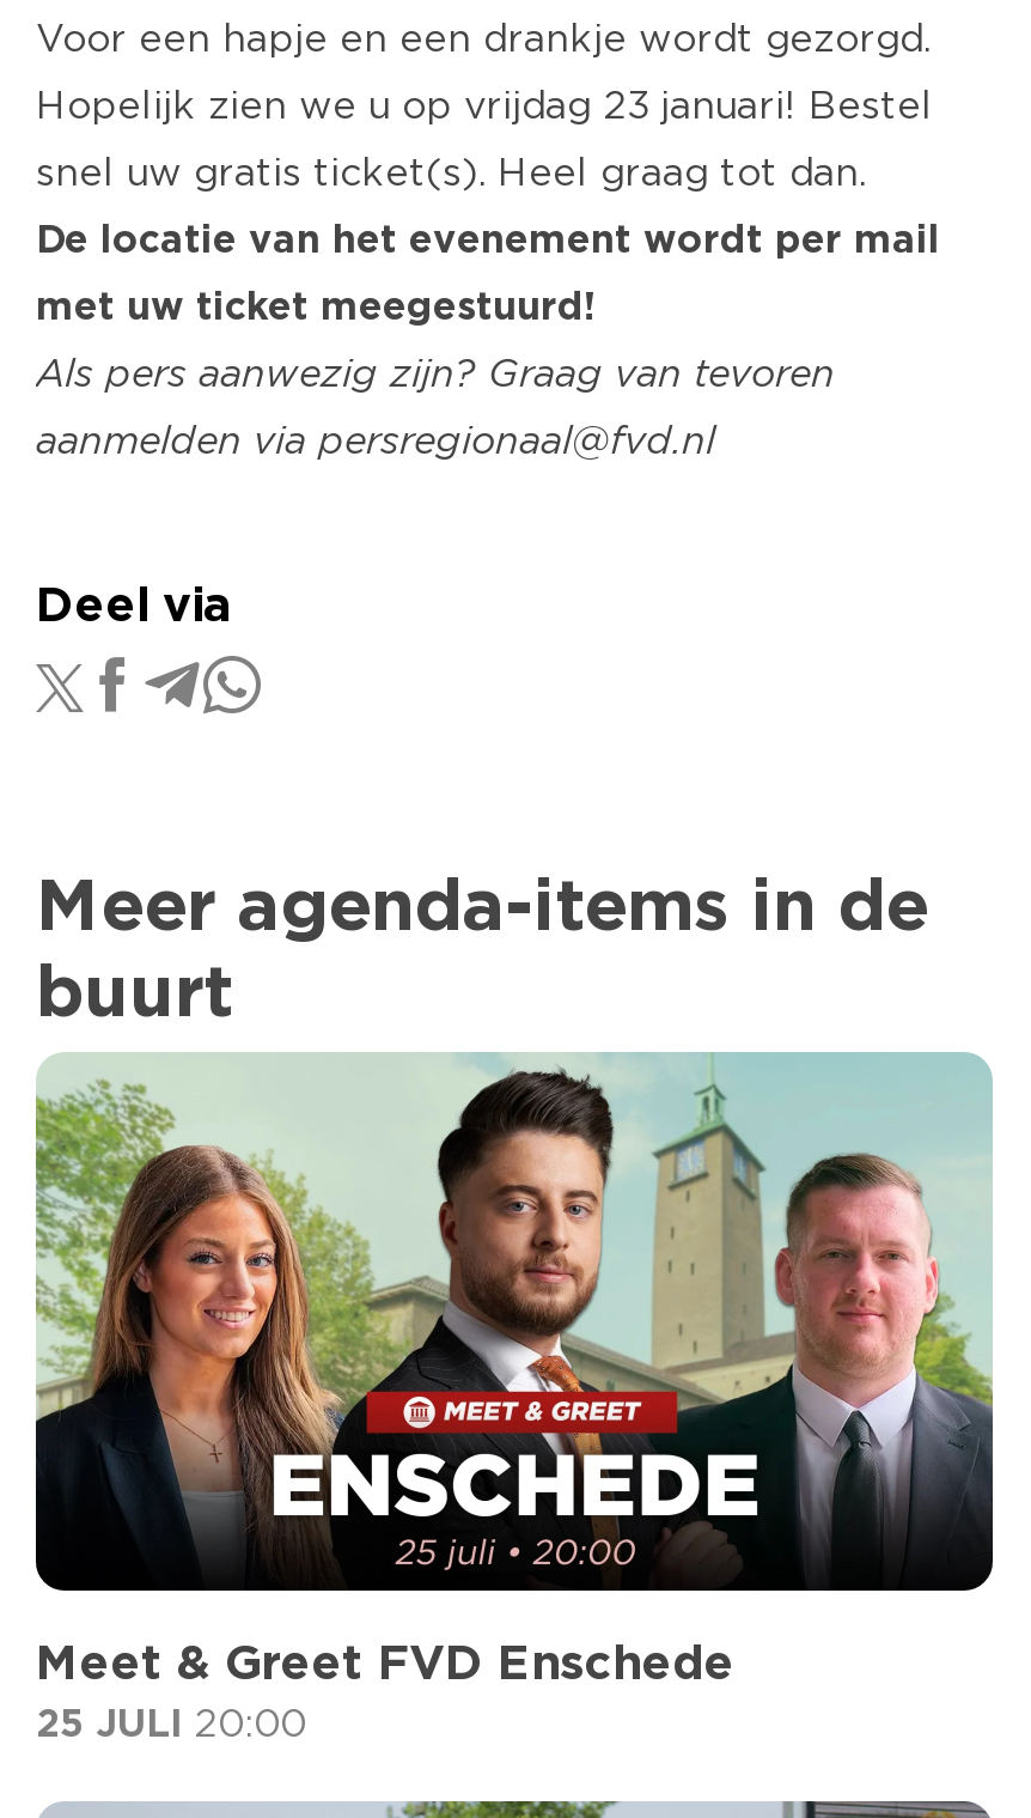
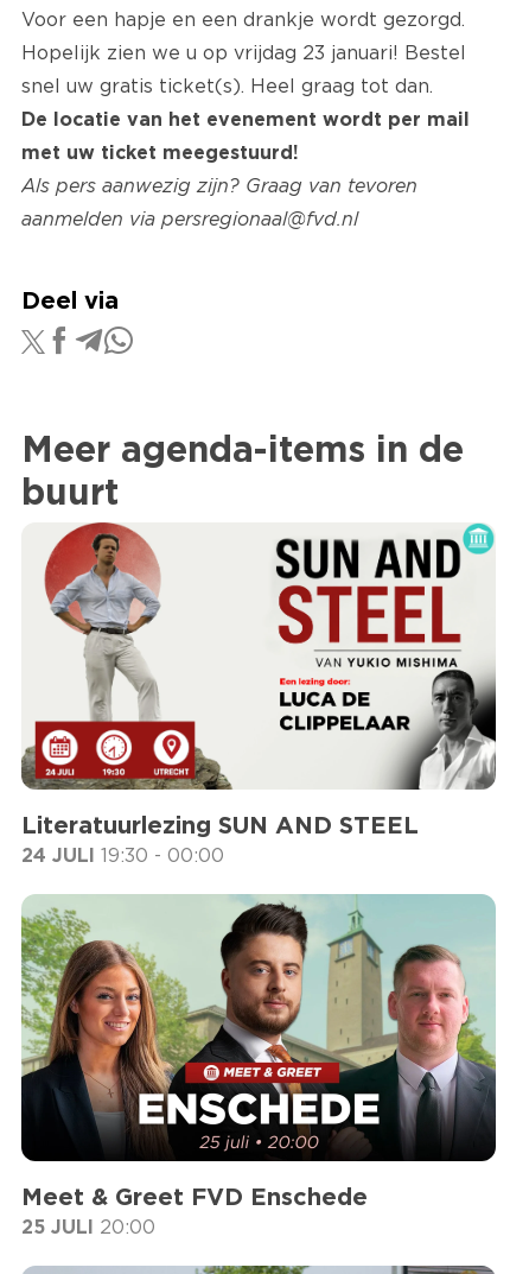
none -> [20,521,419,867] [image] | Literatuurlezing SUN AND STEEL | 24 JULI 19:30 - 00:00
none -> [273,524,496,790] [image]

